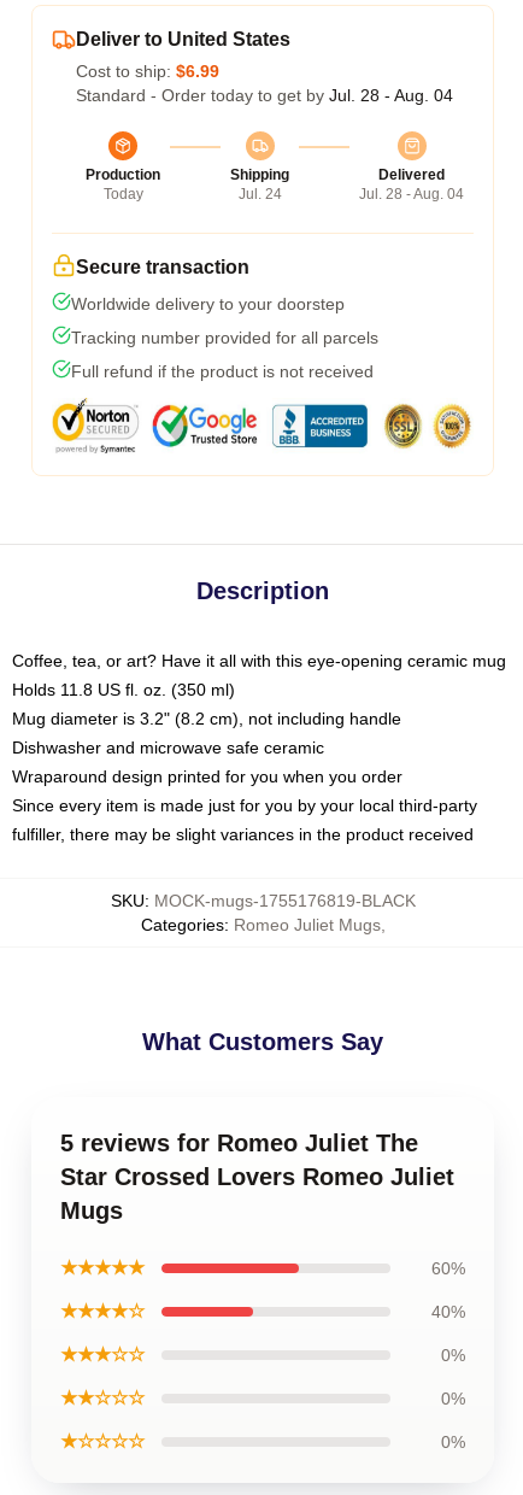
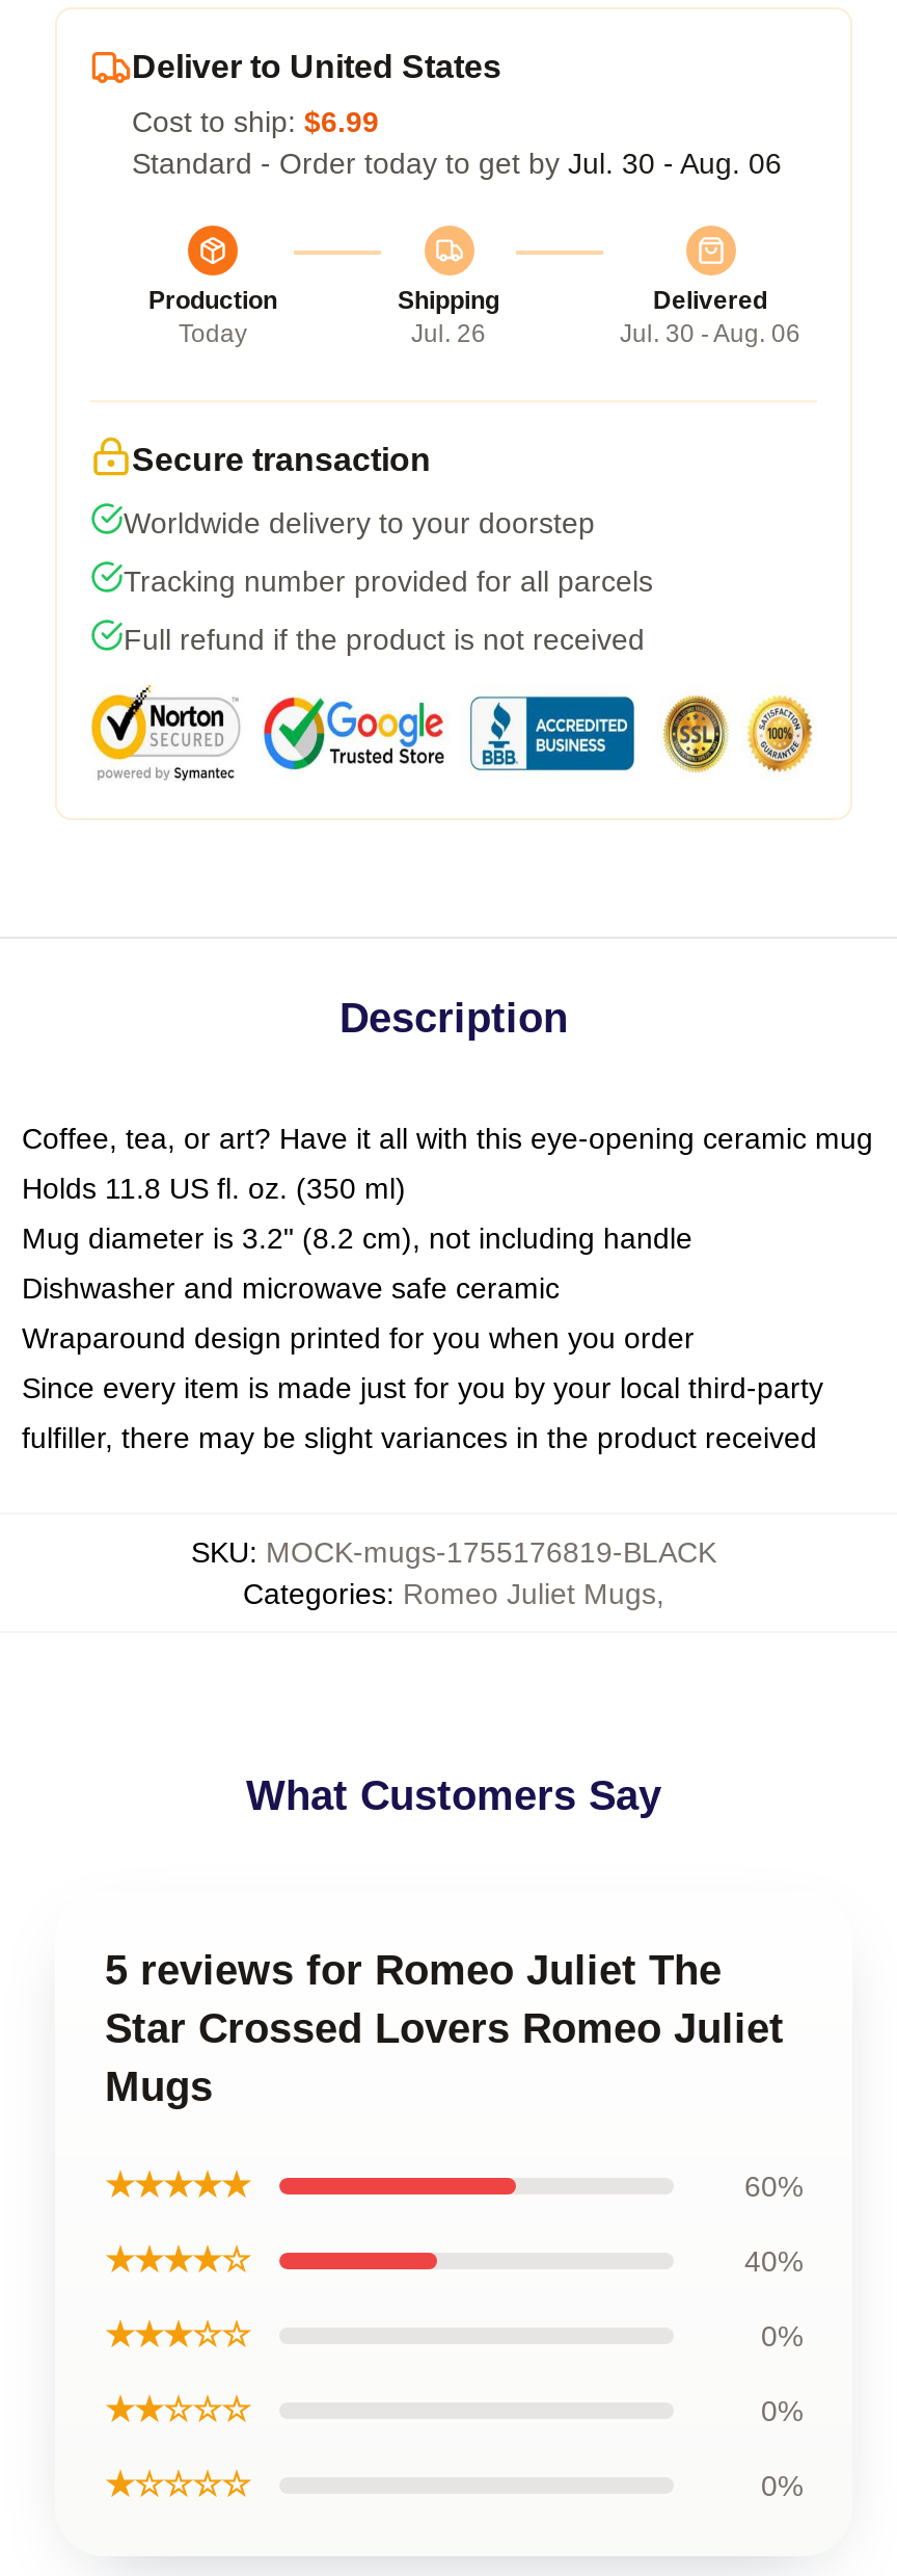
[76,86,453,105] Standard - Order today to get by Jul. 28 - Aug. 04 -> [132,147,782,180] Standard - Order today to get by Jul. 30 - Aug. 06
[238,186,281,203] Jul. 24 -> [411,319,486,348] Jul. 26
[359,186,464,203] Jul. 28 - Aug. 04 -> [620,319,800,348] Jul. 30 - Aug. 06

